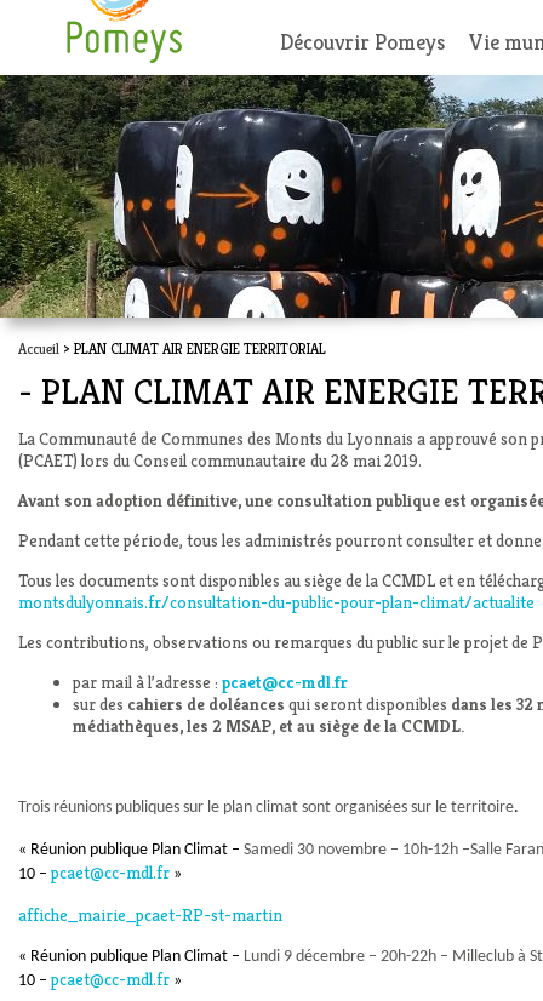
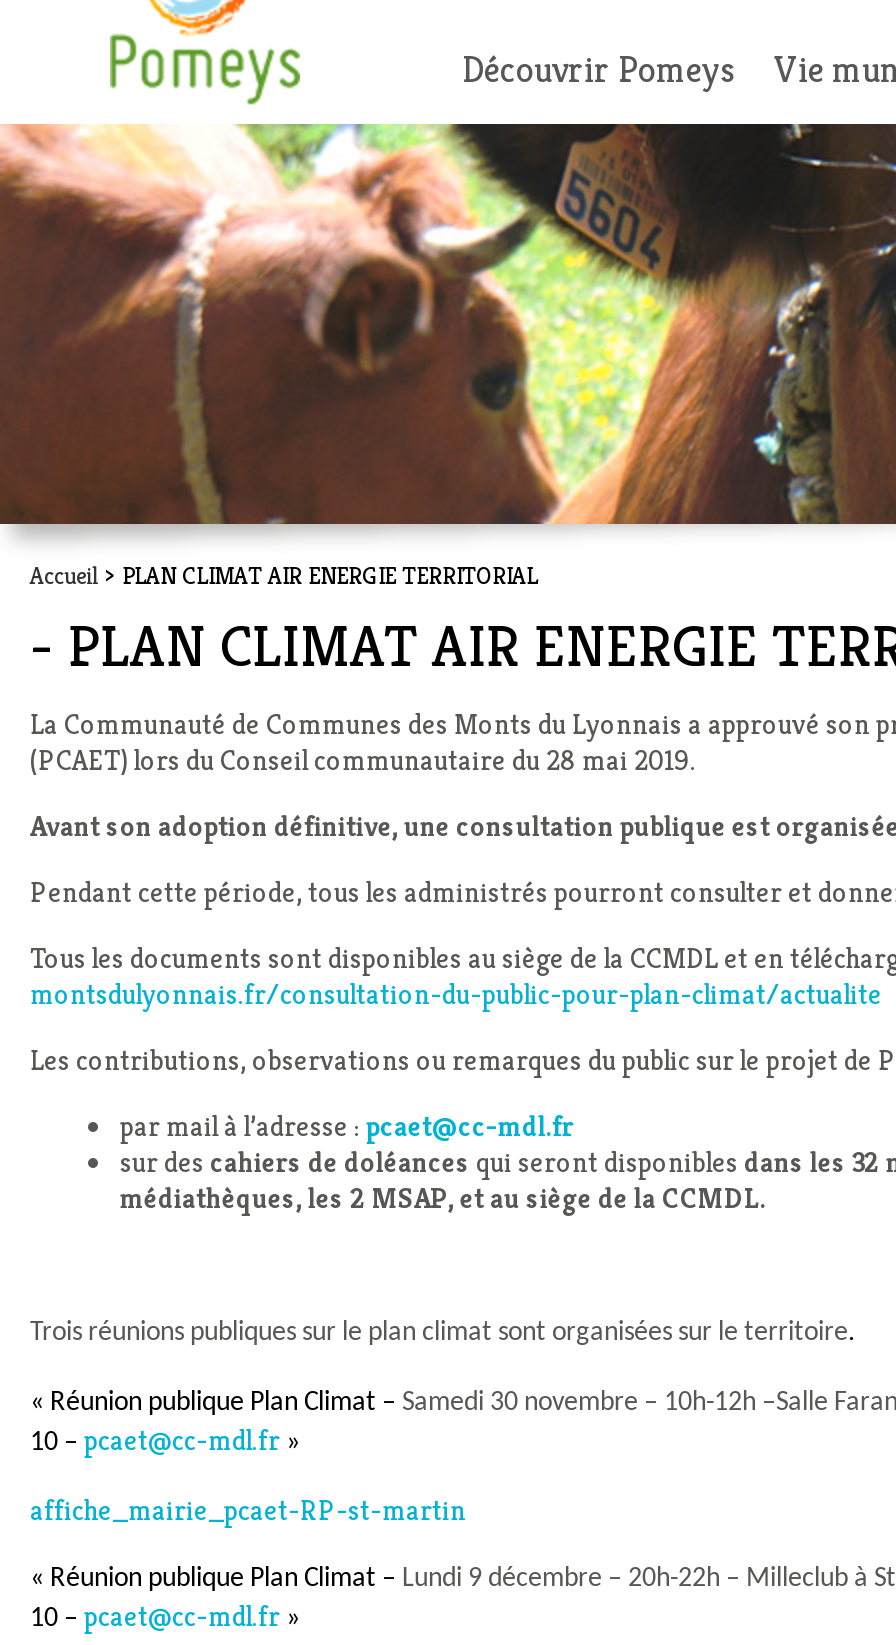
[4,74,539,319] [image] -> [6,122,890,526] [image]

